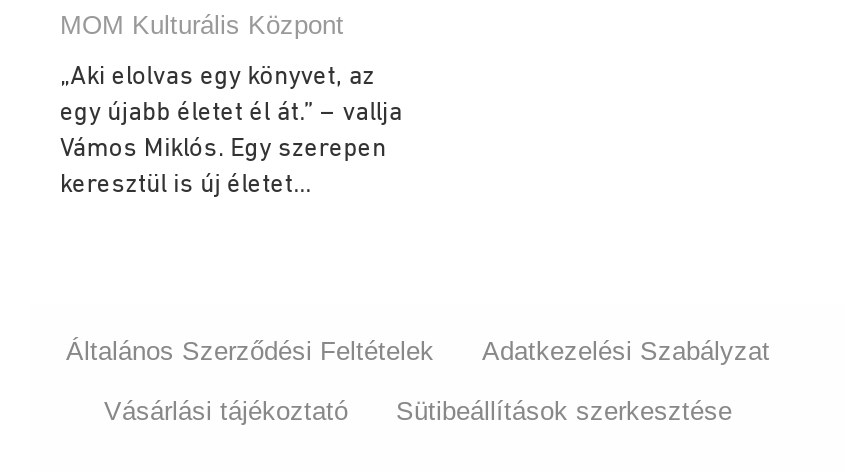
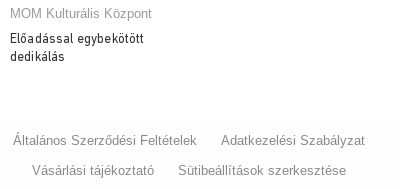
[60,63,403,197] „Aki elolvas egy könyvet, az | egy újabb életet él át.” – vallja | Vámos Miklós. Egy szerepen | keresztül is új életet… -> [10,33,145,64] Előadással egybekötött | dedikálás

